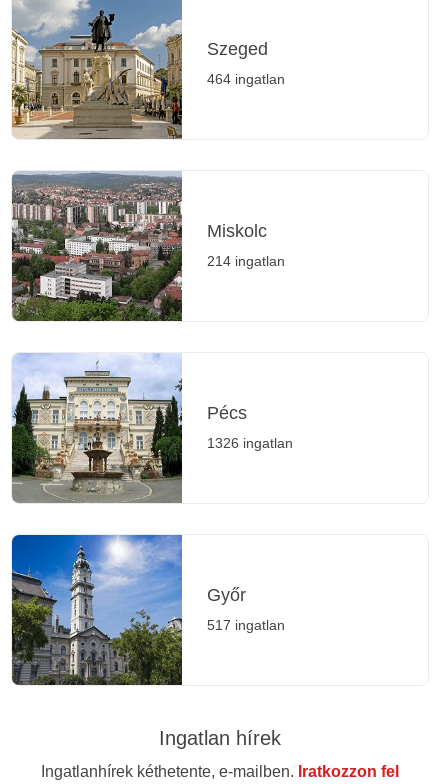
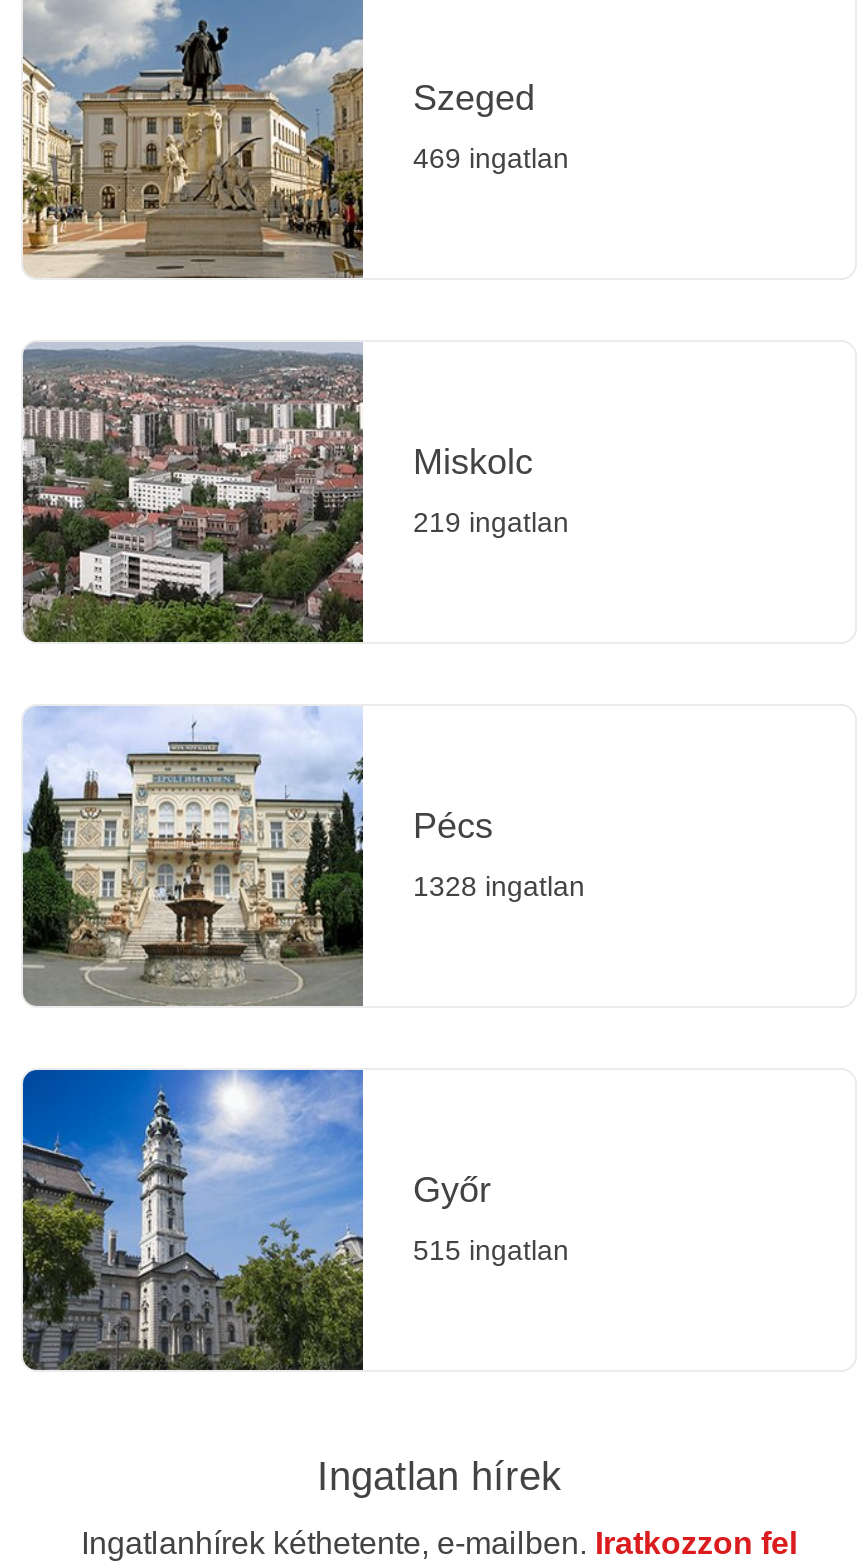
[207,70,285,86] 464 ingatlan -> [413,141,569,173] 469 ingatlan
[207,252,285,268] 214 ingatlan -> [413,505,569,537] 219 ingatlan
[207,434,293,450] 1326 ingatlan -> [413,869,585,901] 1328 ingatlan
[207,616,285,632] 517 ingatlan -> [413,1233,569,1265] 515 ingatlan

